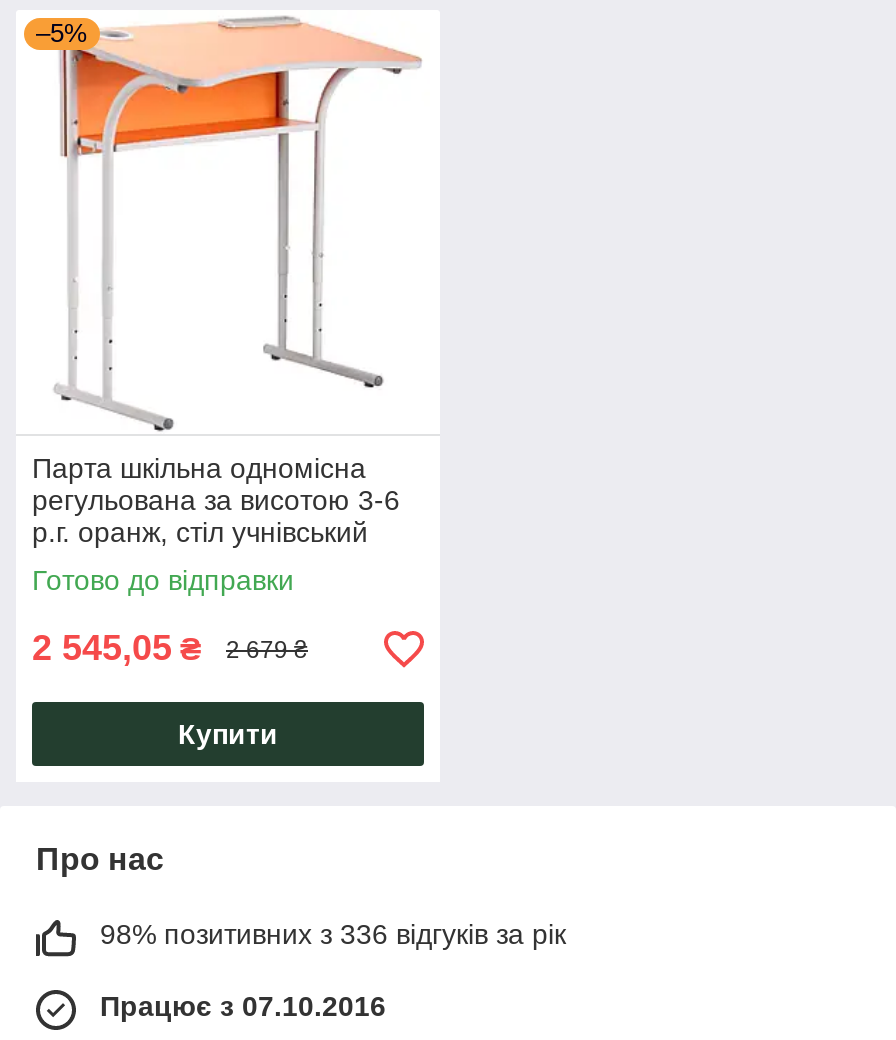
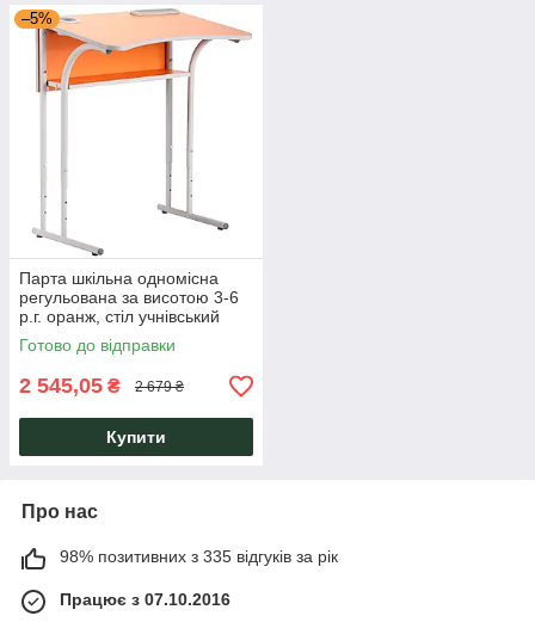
[100,918,566,950] 98% позитивних з 336 відгуків за рік -> [60,547,338,566] 98% позитивних з 335 відгуків за рік

